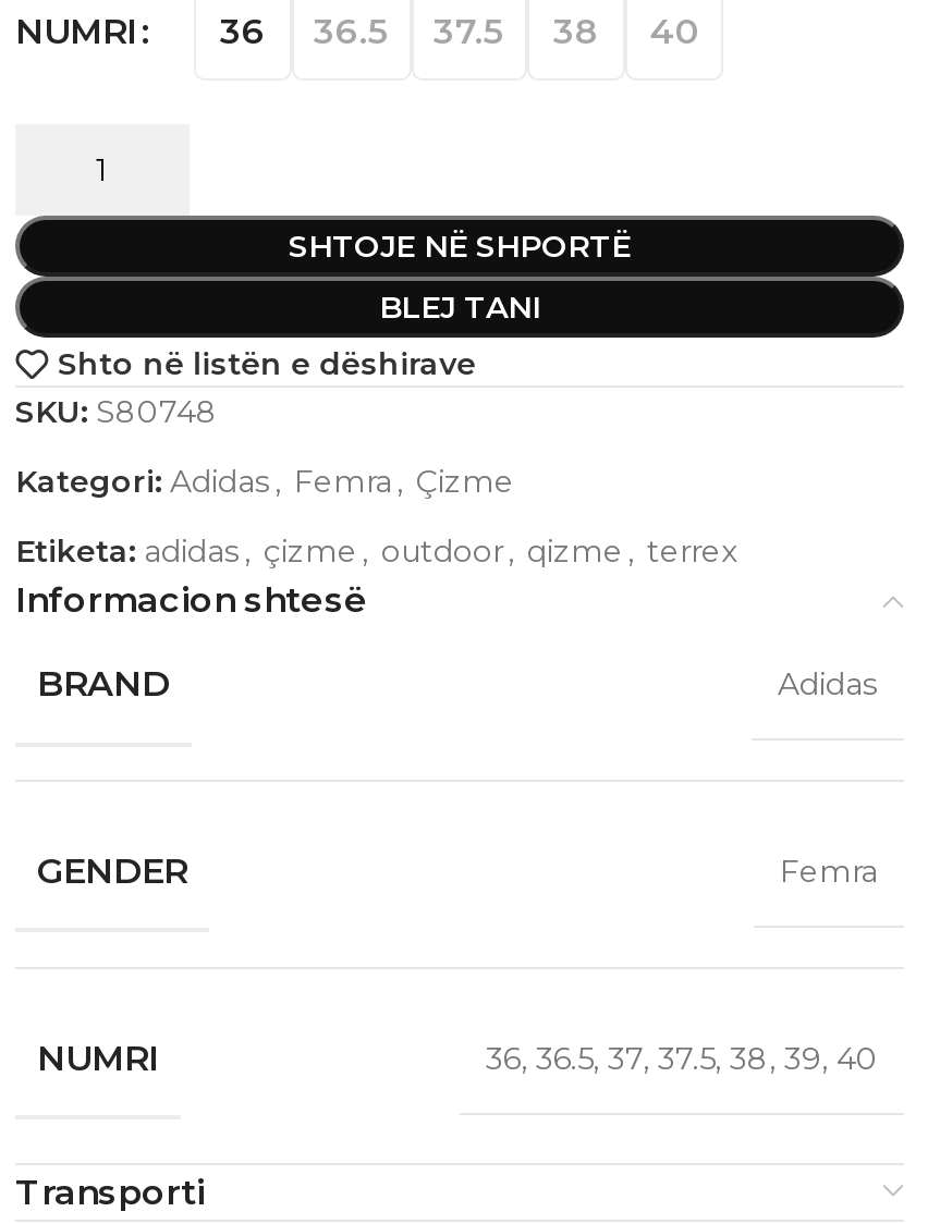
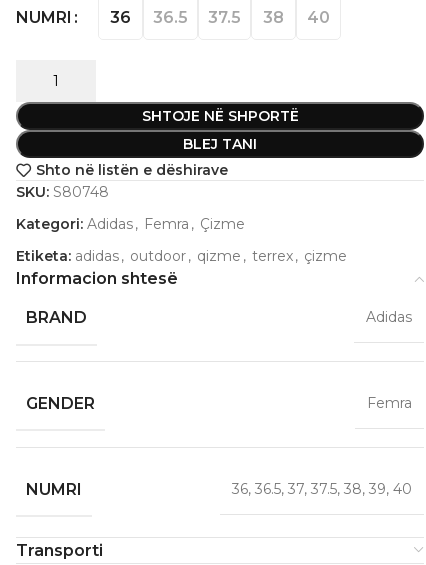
[15,532,736,571] Etiketa: adidas , çizme , outdoor , qizme , terrex -> [16,247,347,265] Etiketa: adidas , outdoor , qizme , terrex , çizme

